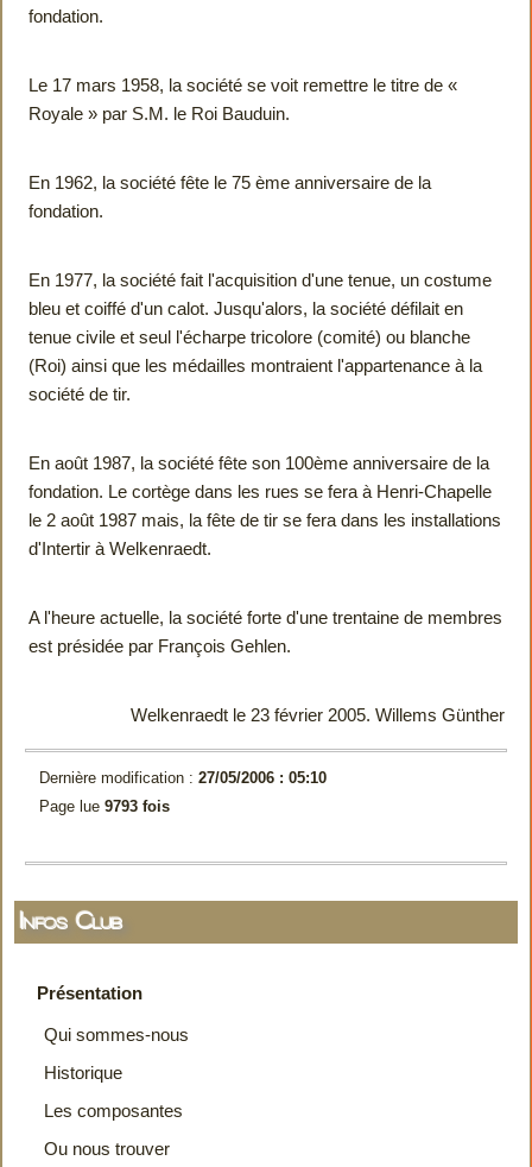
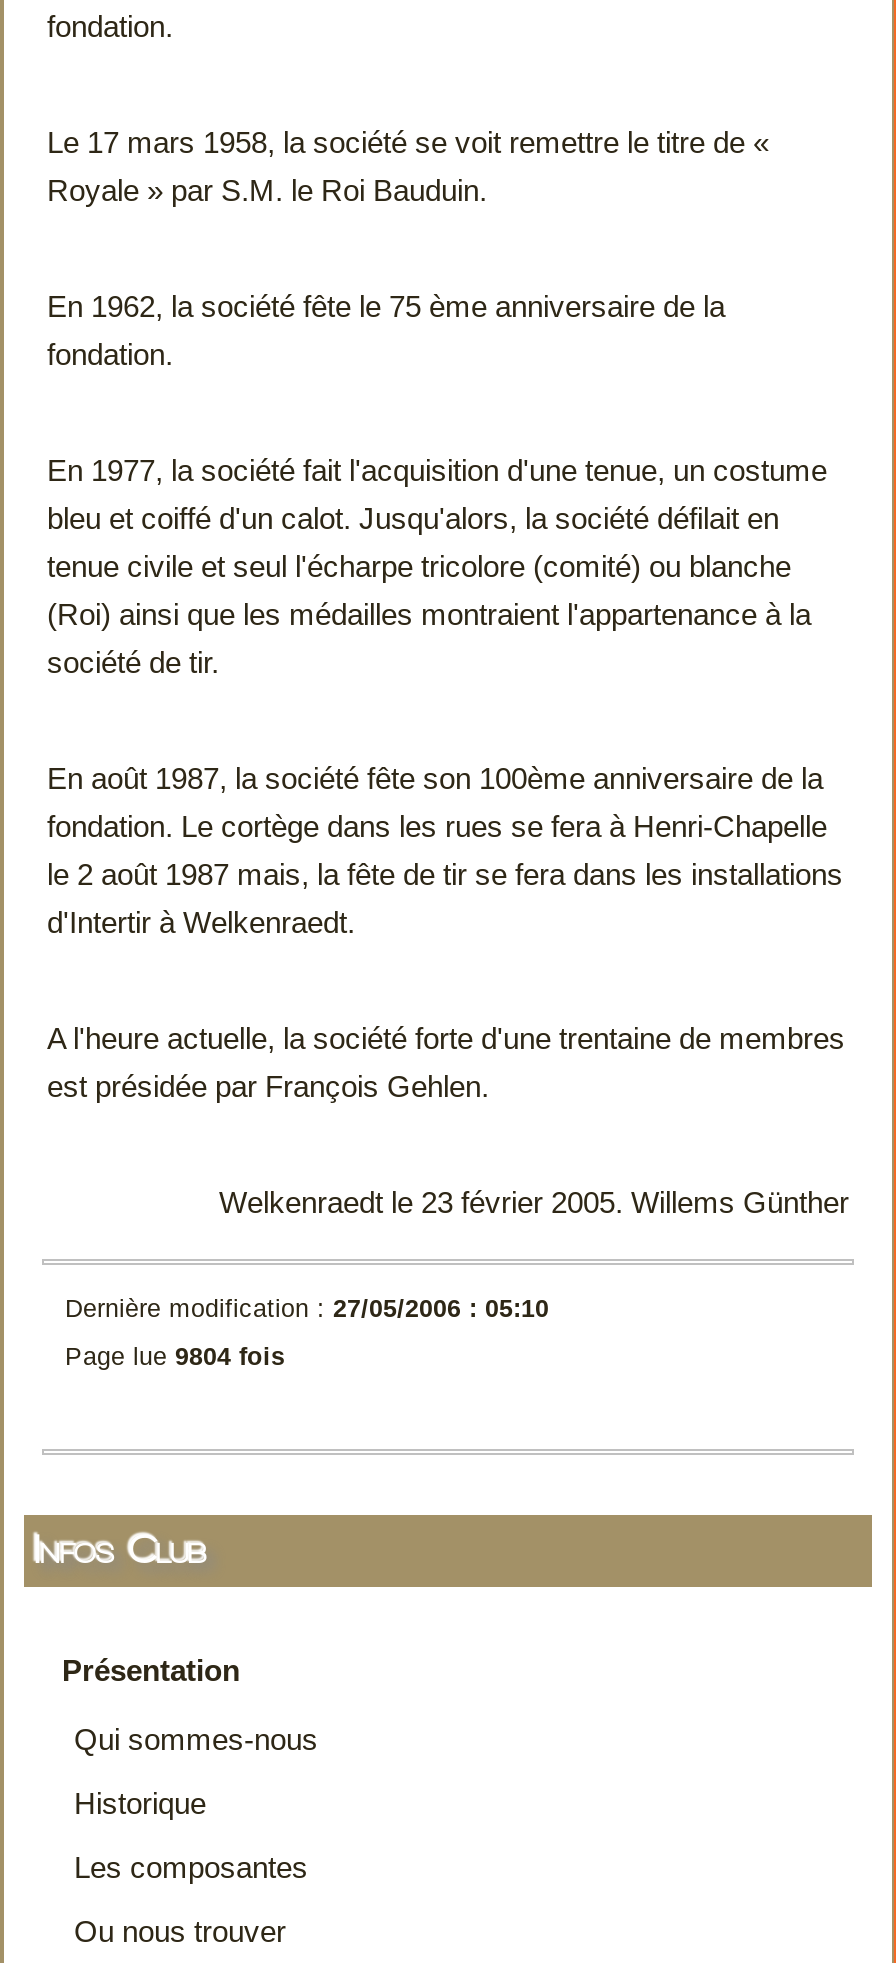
[39,798,169,815] Page lue 9793 fois -> [65,1343,285,1371] Page lue 9804 fois

